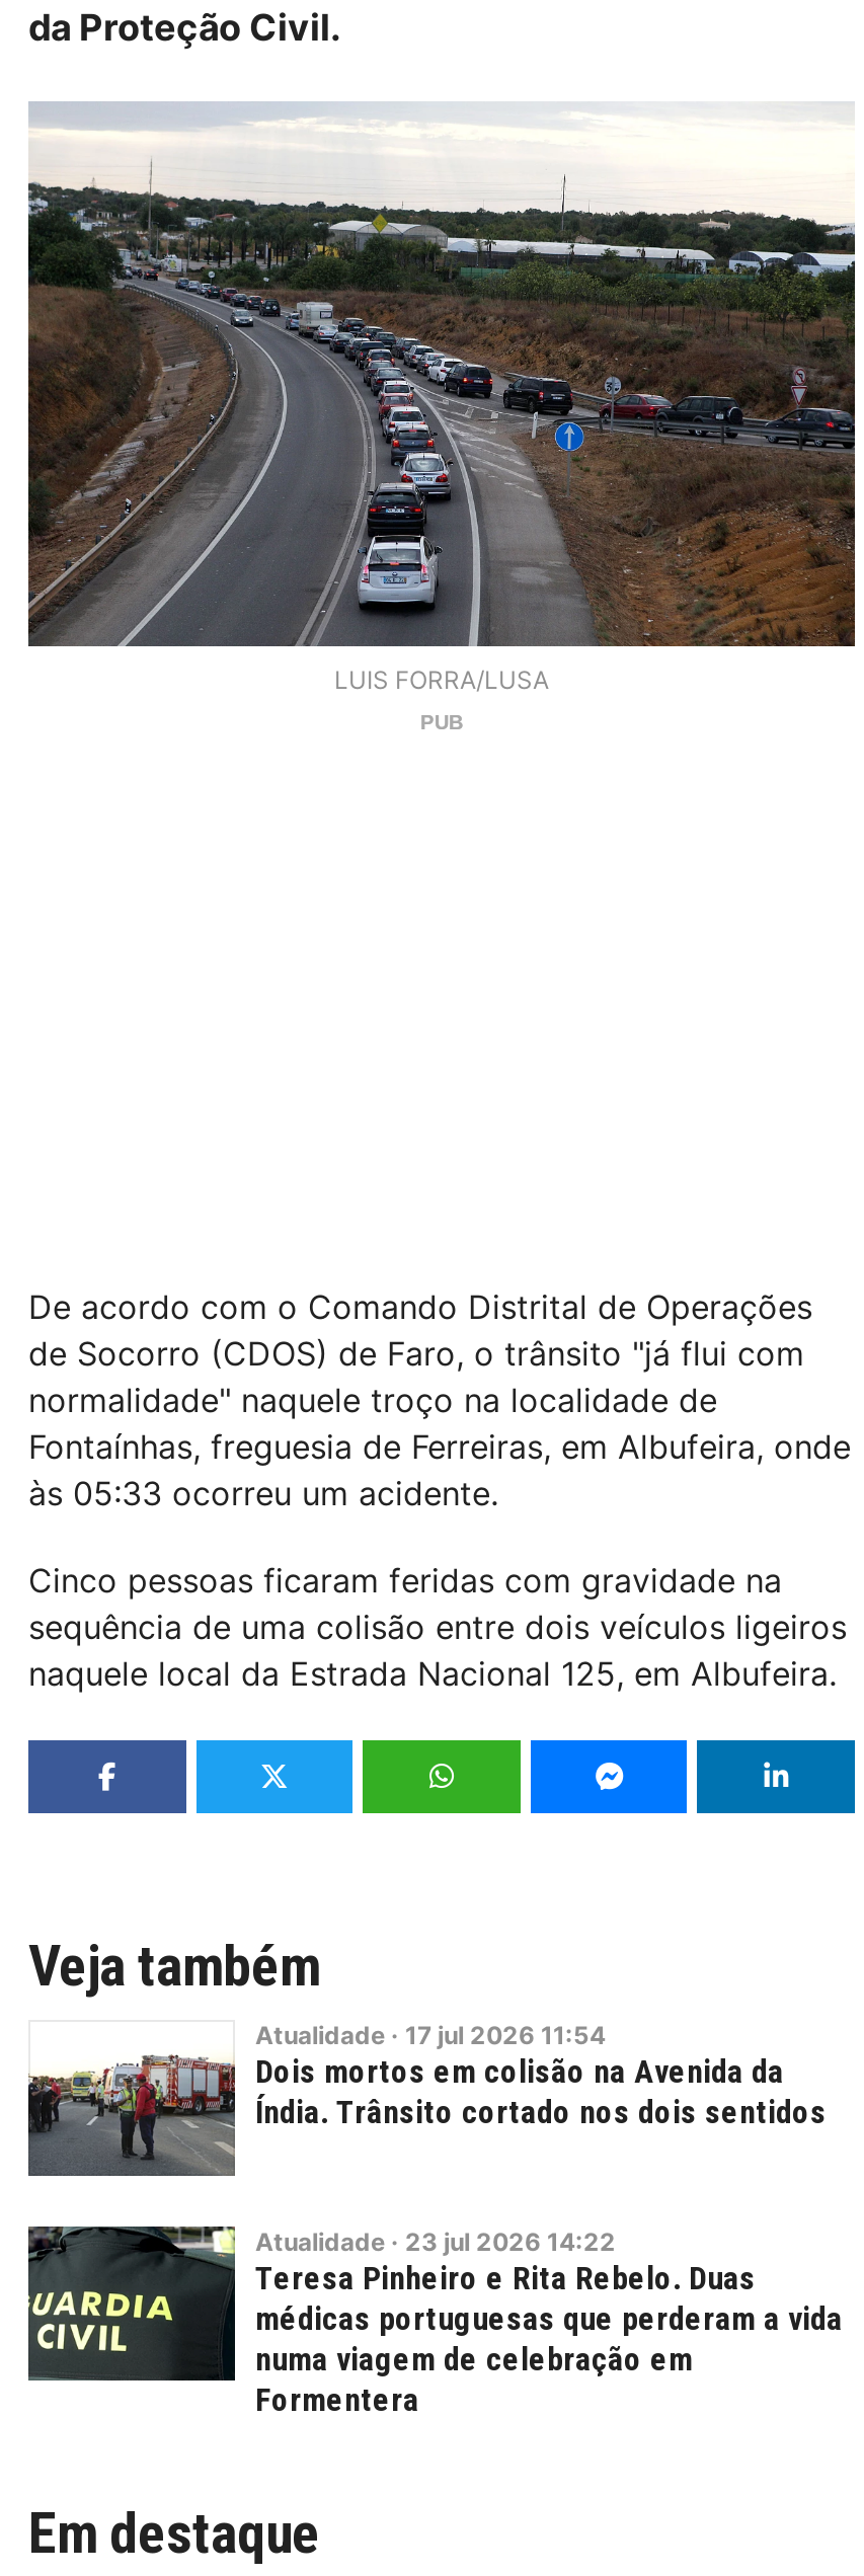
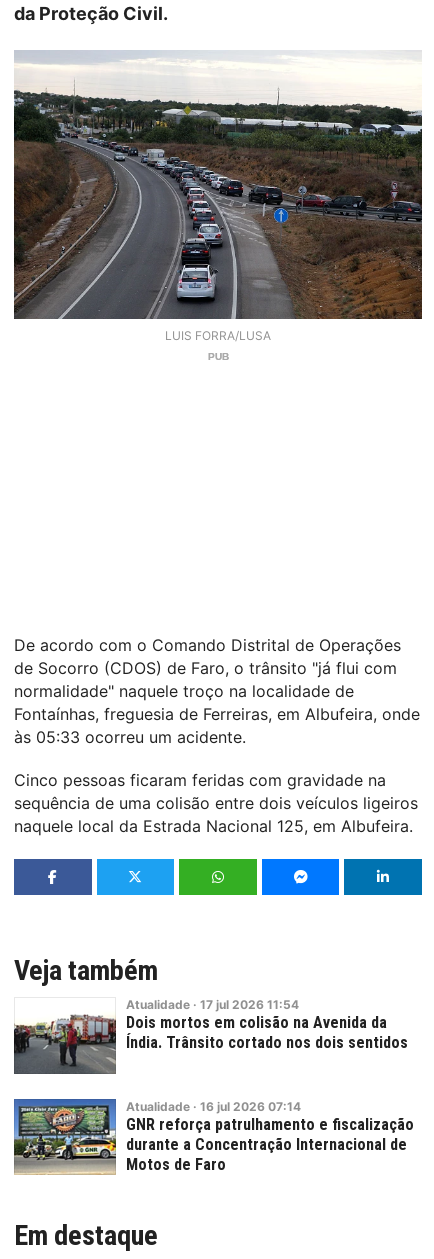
[26,2226,843,2419] [image] | Atualidade · 23 jul 2026 14:22 | Teresa Pinheiro e Rita Rebelo. Duas | médicas portuguesas que perderam a vida | numa viagem de celebração em | Formentera -> [13,1098,414,1175] [image] | Atualidade · 16 jul 2026 07:14 | GNR reforça patrulhamento e fiscalização | durante a Concentração Internacional de | Motos de Faro

